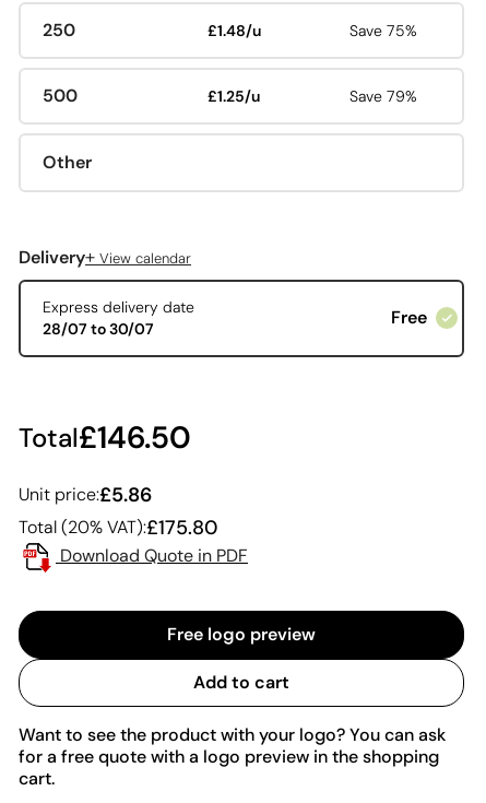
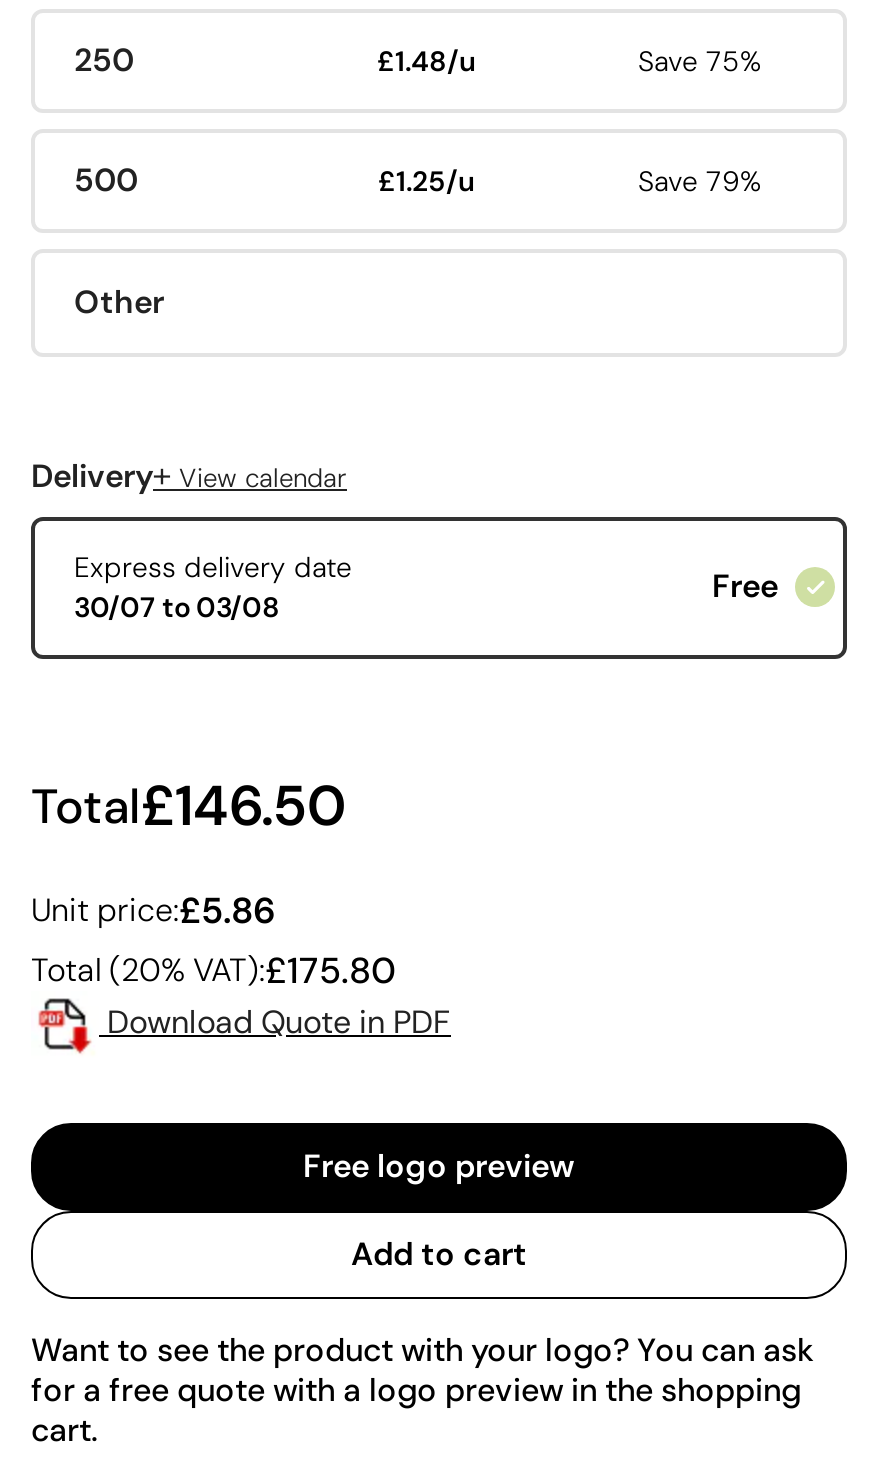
[42,319,153,339] 28/07 to 30/07 -> [74,589,280,625] 30/07 to 03/08

